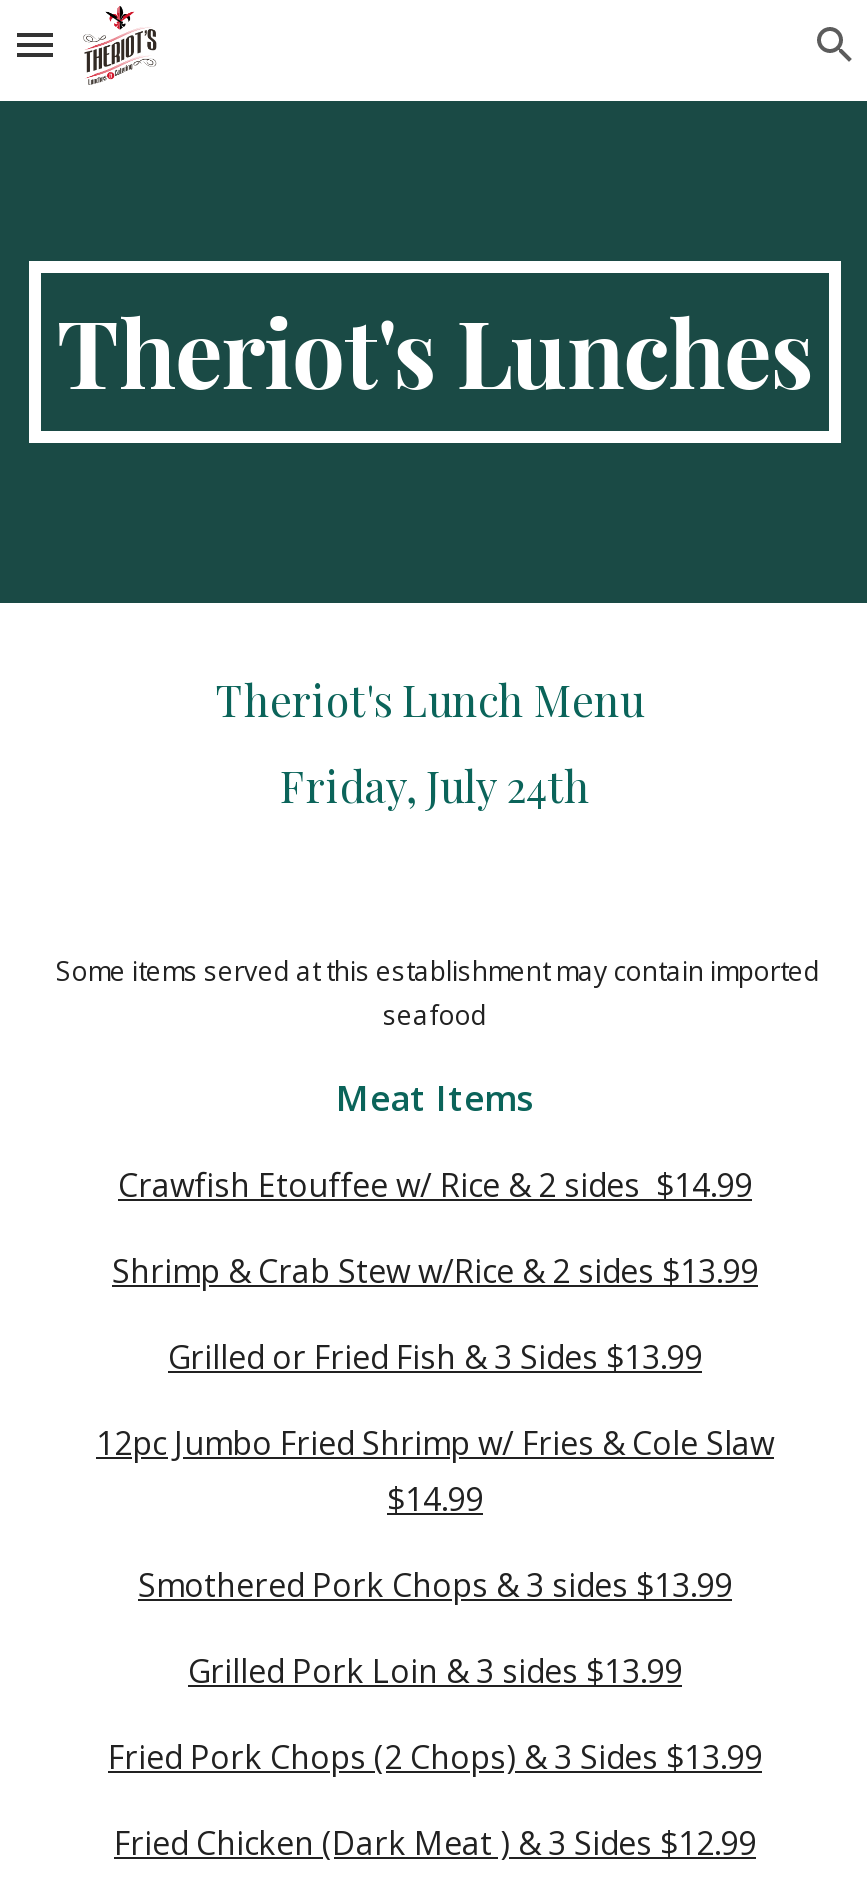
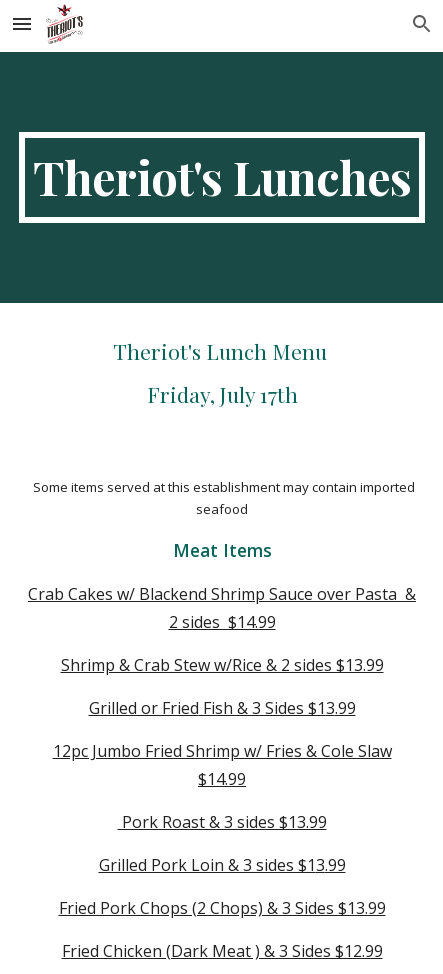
[280,757,590,813] Friday, July 24th -> [146,380,297,408] Friday, July 17th
[118,1163,752,1207] Crawfish Etouffee w/ Rice & 2 sides $14.99 -> [28,583,416,633] Crab Cakes w/ Blackend Shrimp Sauce over Pasta & | 2 sides $14.99
[138,1563,732,1607] Smothered Pork Chops & 3 sides $13.99 -> [117,811,326,833] Pork Roast & 3 sides $13.99

